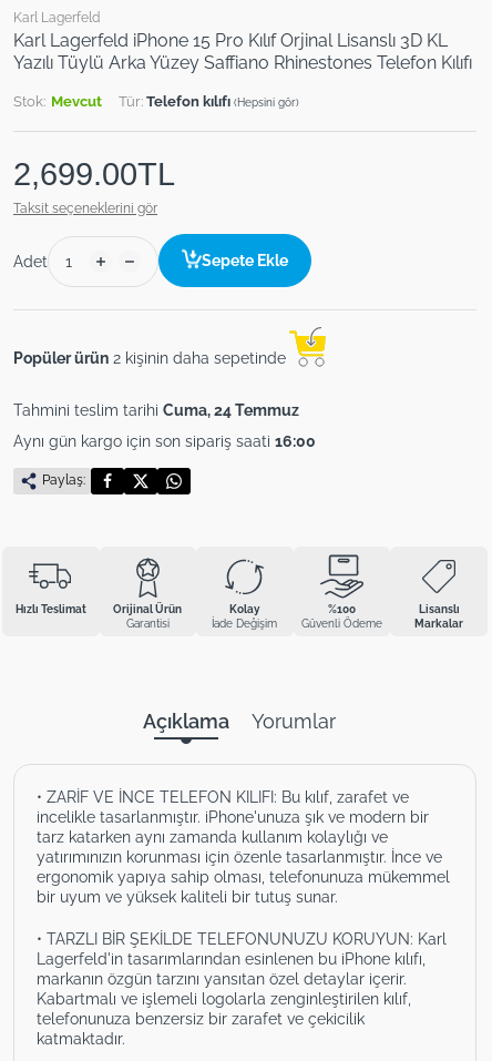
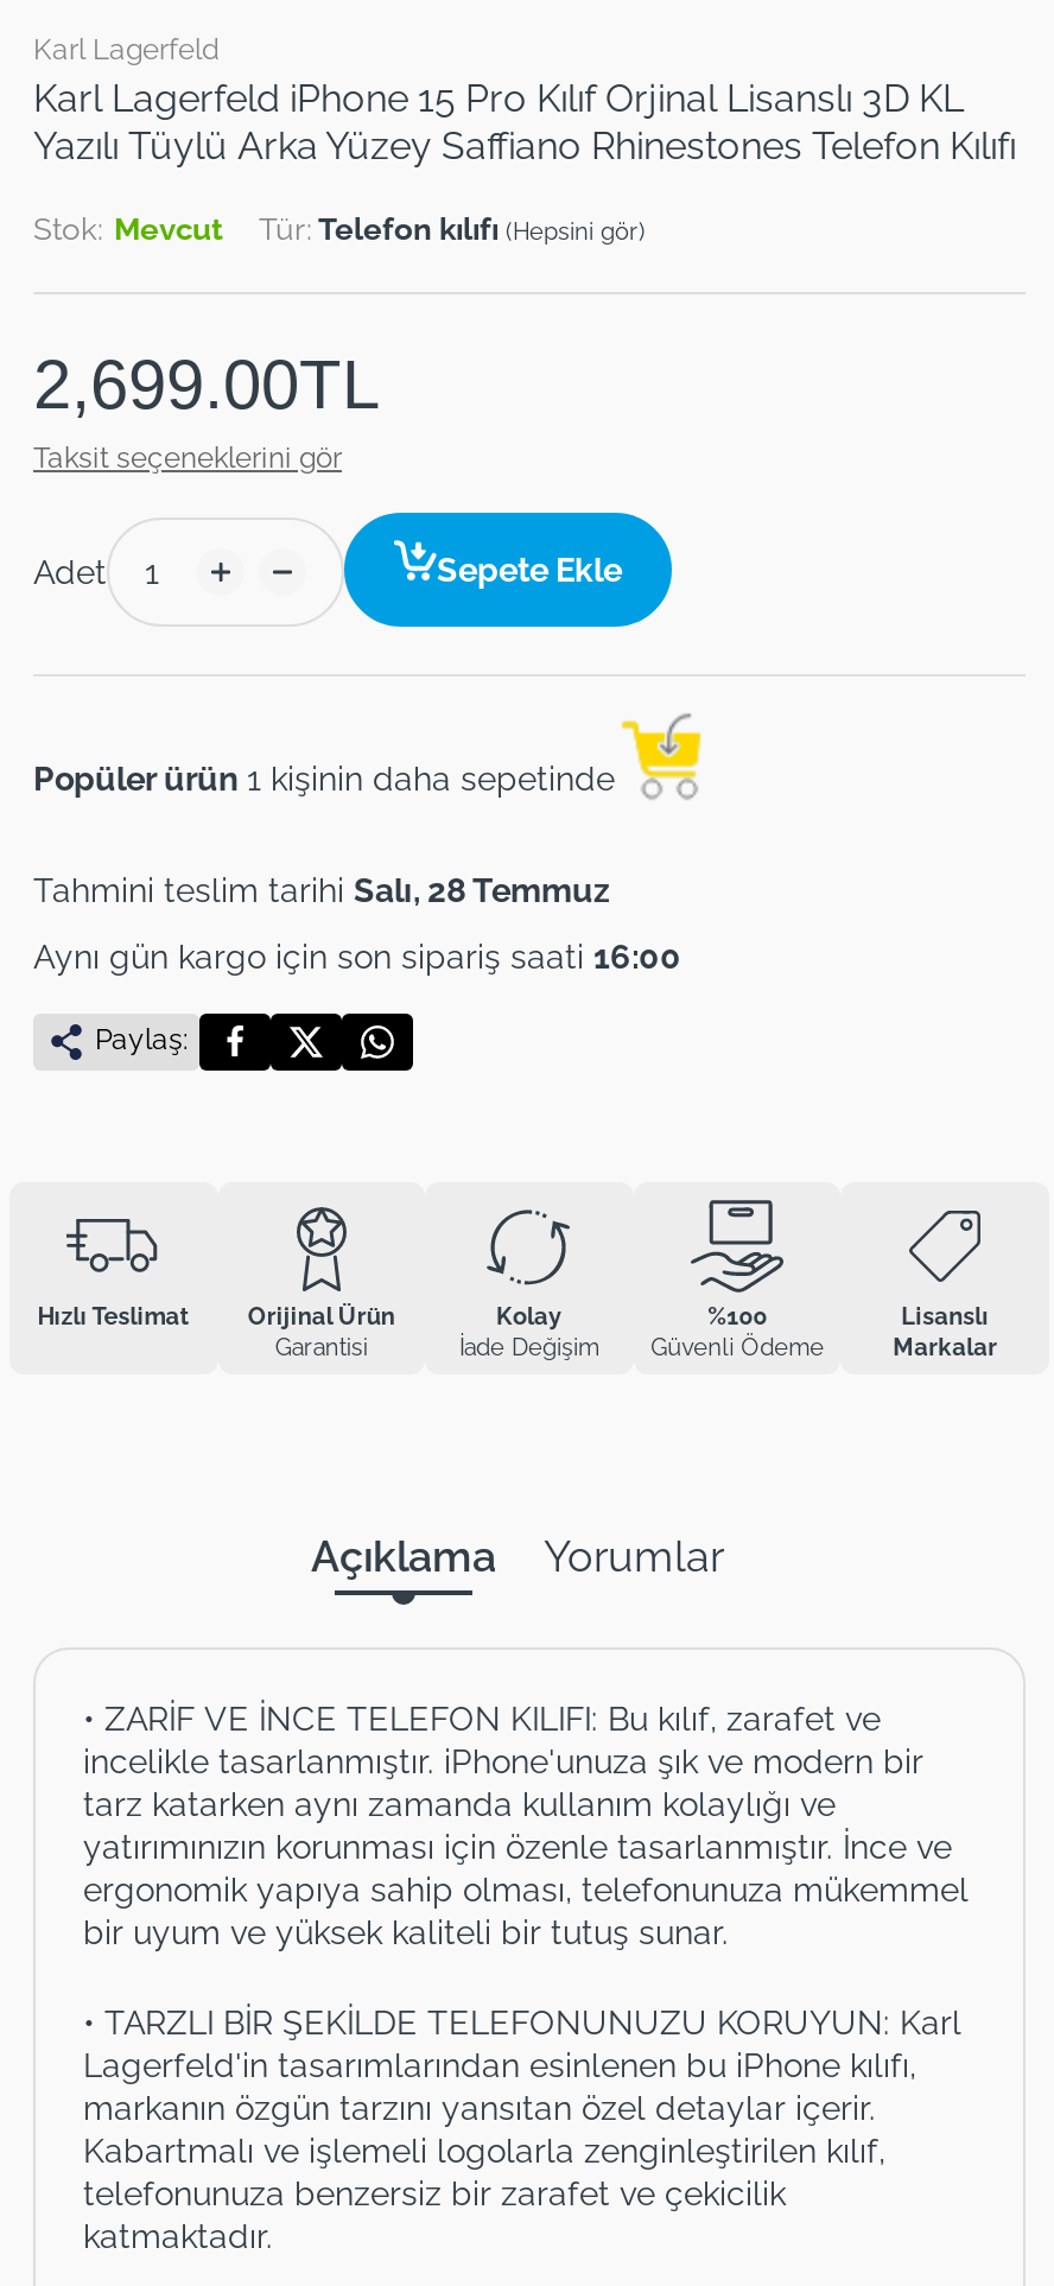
[13,349,286,366] Popüler ürün 2 kişinin daha sepetinde -> [33,758,615,796] Popüler ürün 1 kişinin daha sepetinde
[13,401,299,419] Tahmini teslim tarihi Cuma, 24 Temmuz -> [33,870,610,908] Tahmini teslim tarihi Salı, 28 Temmuz

